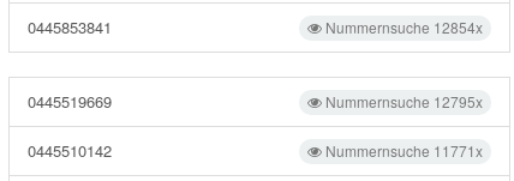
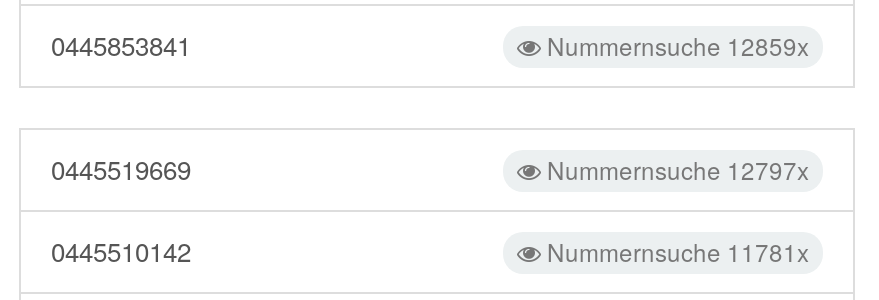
[322,17,483,37] Nummernsuche 12854x -> [541,28,809,62] Nummernsuche 12859x
[322,91,483,111] Nummernsuche 12795x -> [541,152,809,186] Nummernsuche 12797x
[322,140,483,161] Nummernsuche 11771x -> [541,234,809,268] Nummernsuche 11781x

